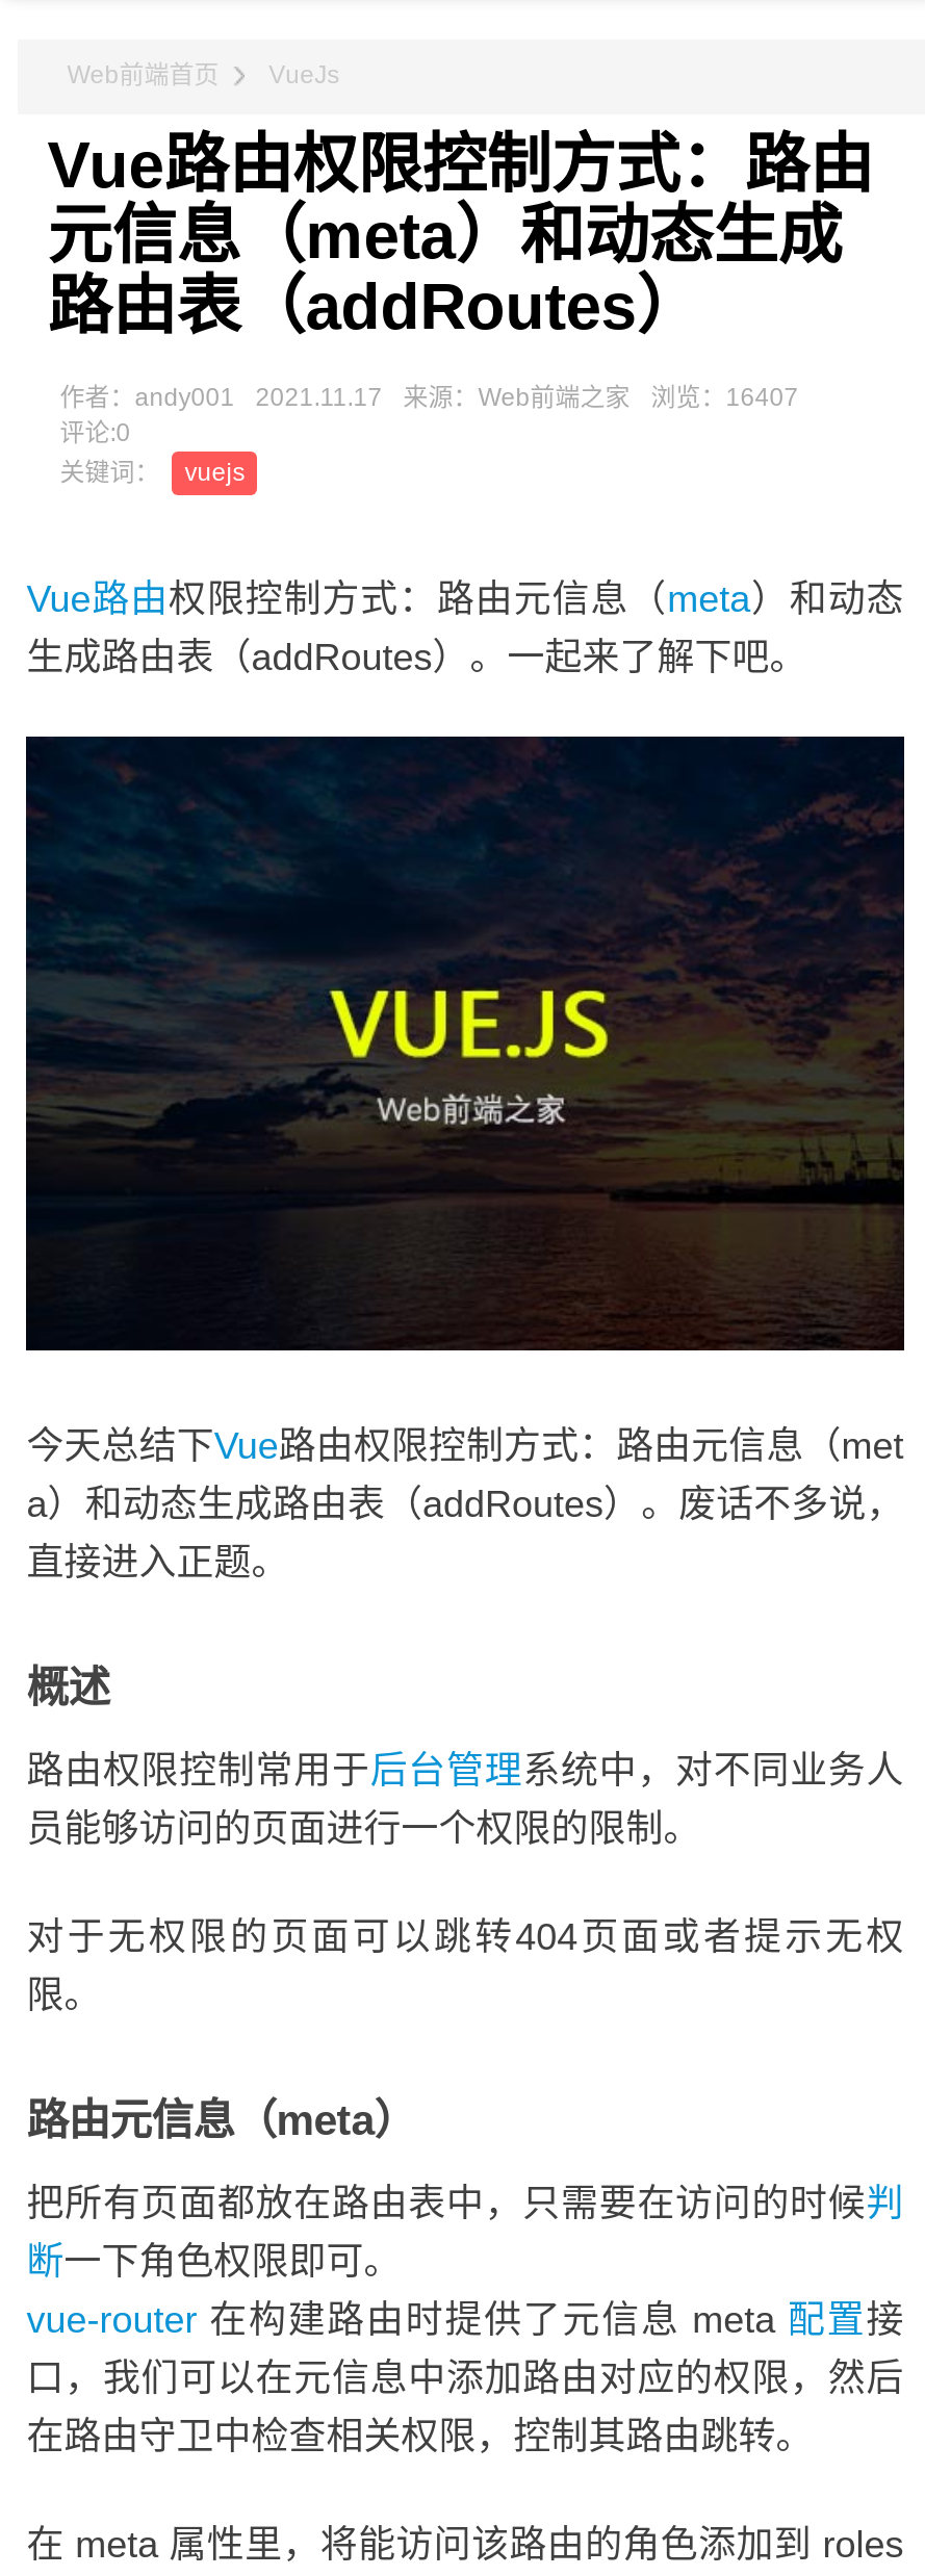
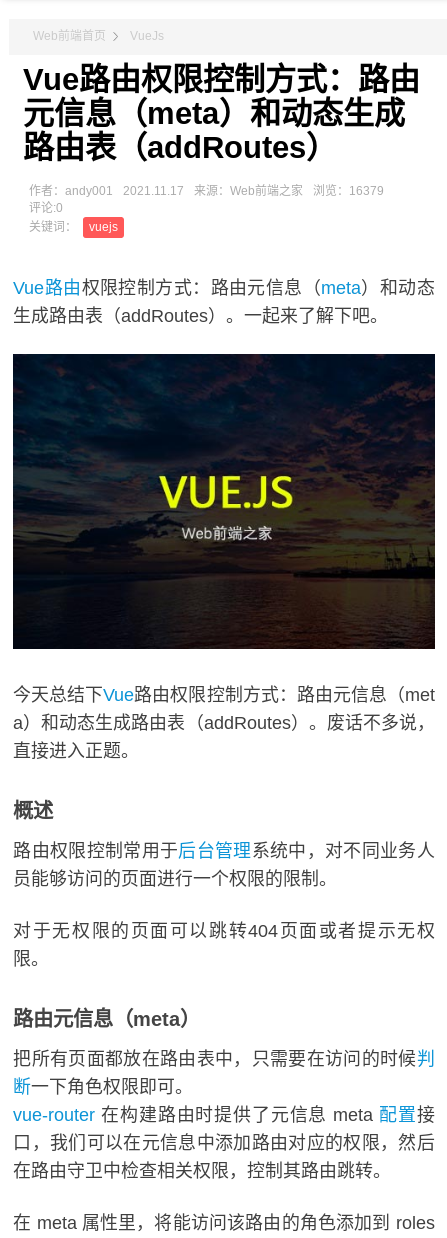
[60,384,798,413] 作者：andy001 2021.11.17 来源：Web前端之家 浏览：16407 -> [29,184,384,198] 作者：andy001 2021.11.17 来源：Web前端之家 浏览：16379

